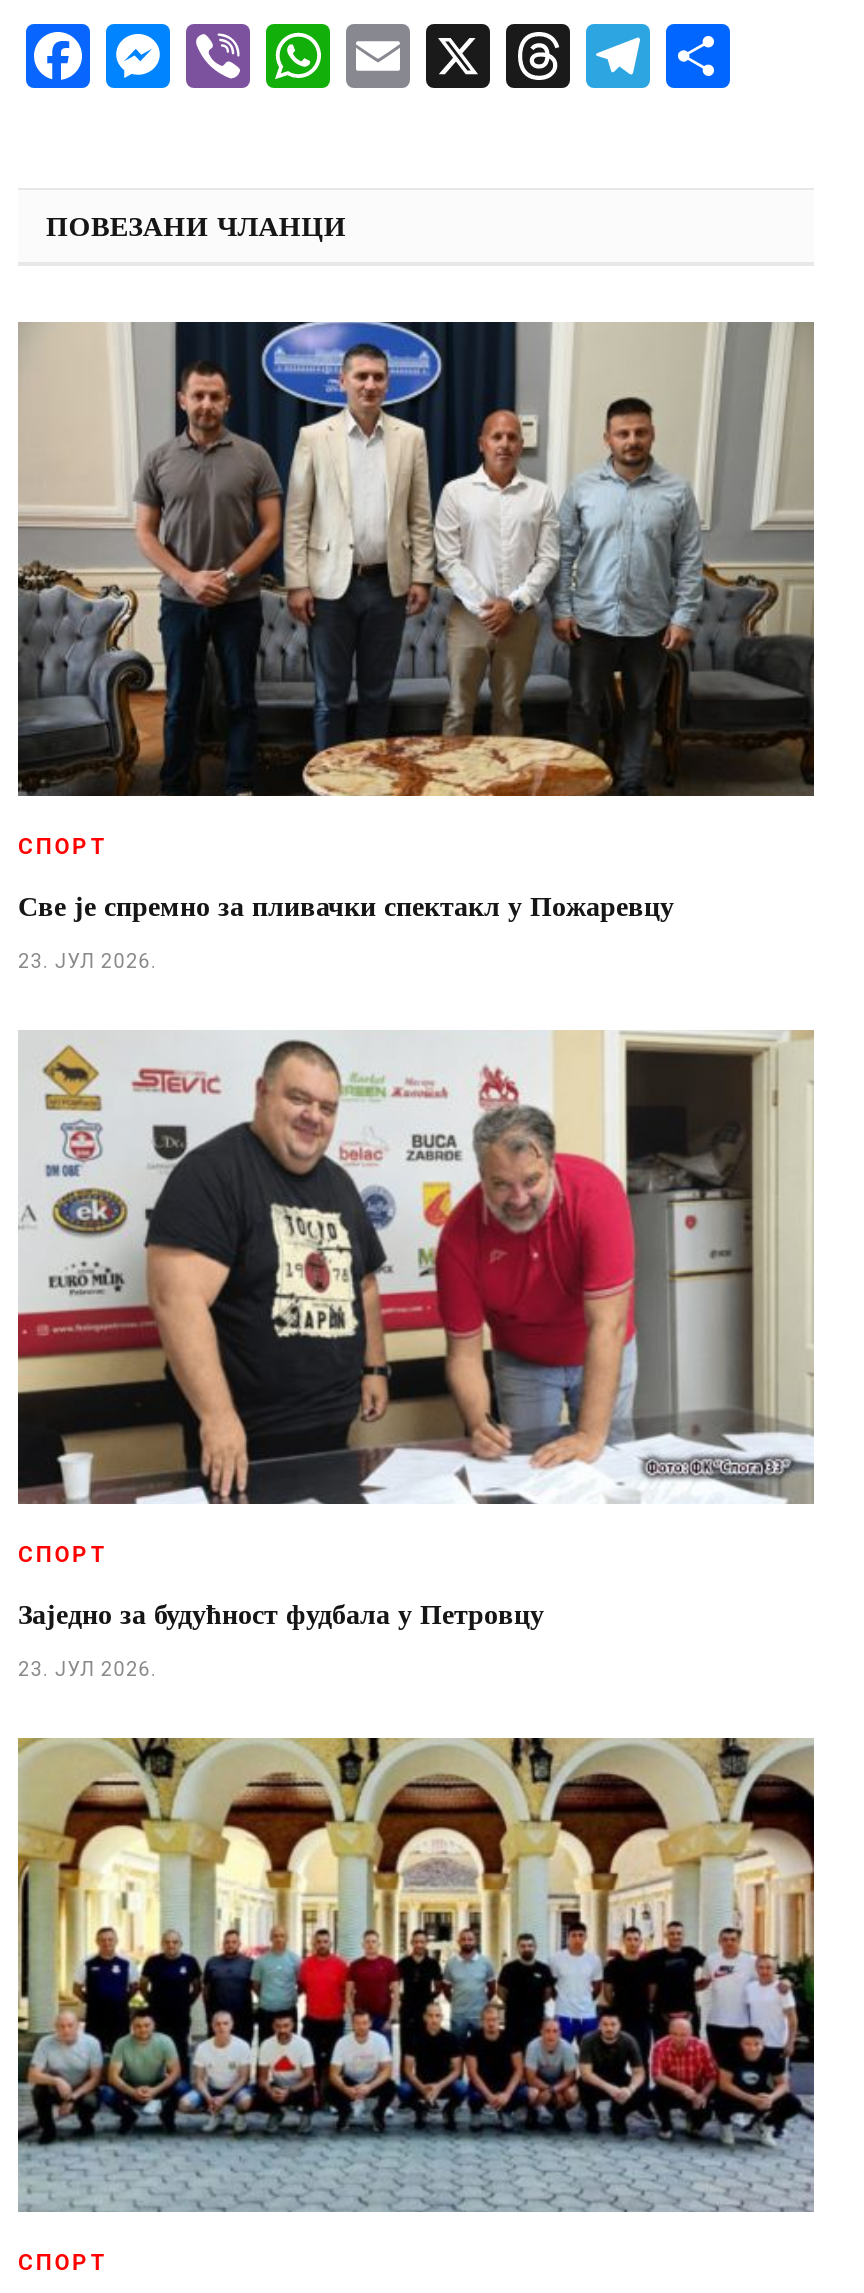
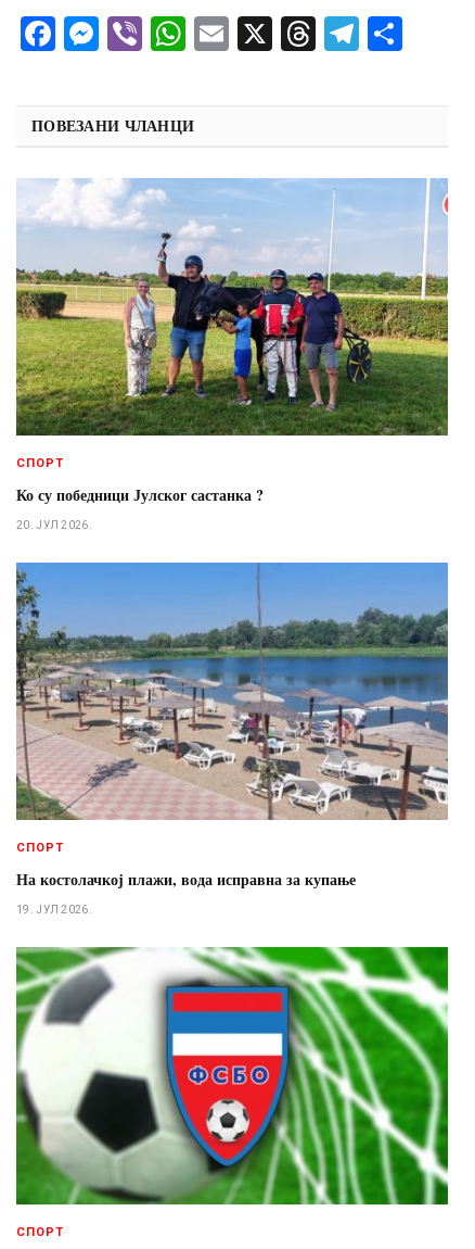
[16,320,816,798] [image] -> [15,178,449,437] [image]
[18,884,674,926] Све је спремно за пливачки спектакл у Пожаревцу -> [16,483,264,506] Ко су победници Јулског састанка ?
[18,950,158,972] 23. ЈУЛ 2026. -> [16,519,92,531] 20. ЈУЛ 2026.
[16,1028,814,1504] [image] -> [15,562,449,821] [image]
[18,1591,544,1633] Заједно за будућност фудбала у Петровцу -> [16,867,356,890] На костолачкој плажи, вода исправна за купање
[18,1657,158,1679] 23. ЈУЛ 2026. -> [16,903,92,915] 19. ЈУЛ 2026.
[16,1736,816,2212] [image] -> [15,946,449,1206] [image]

